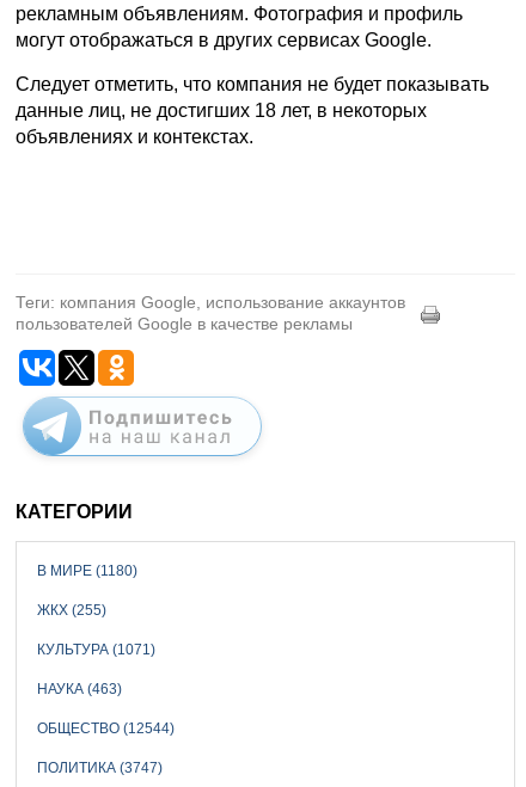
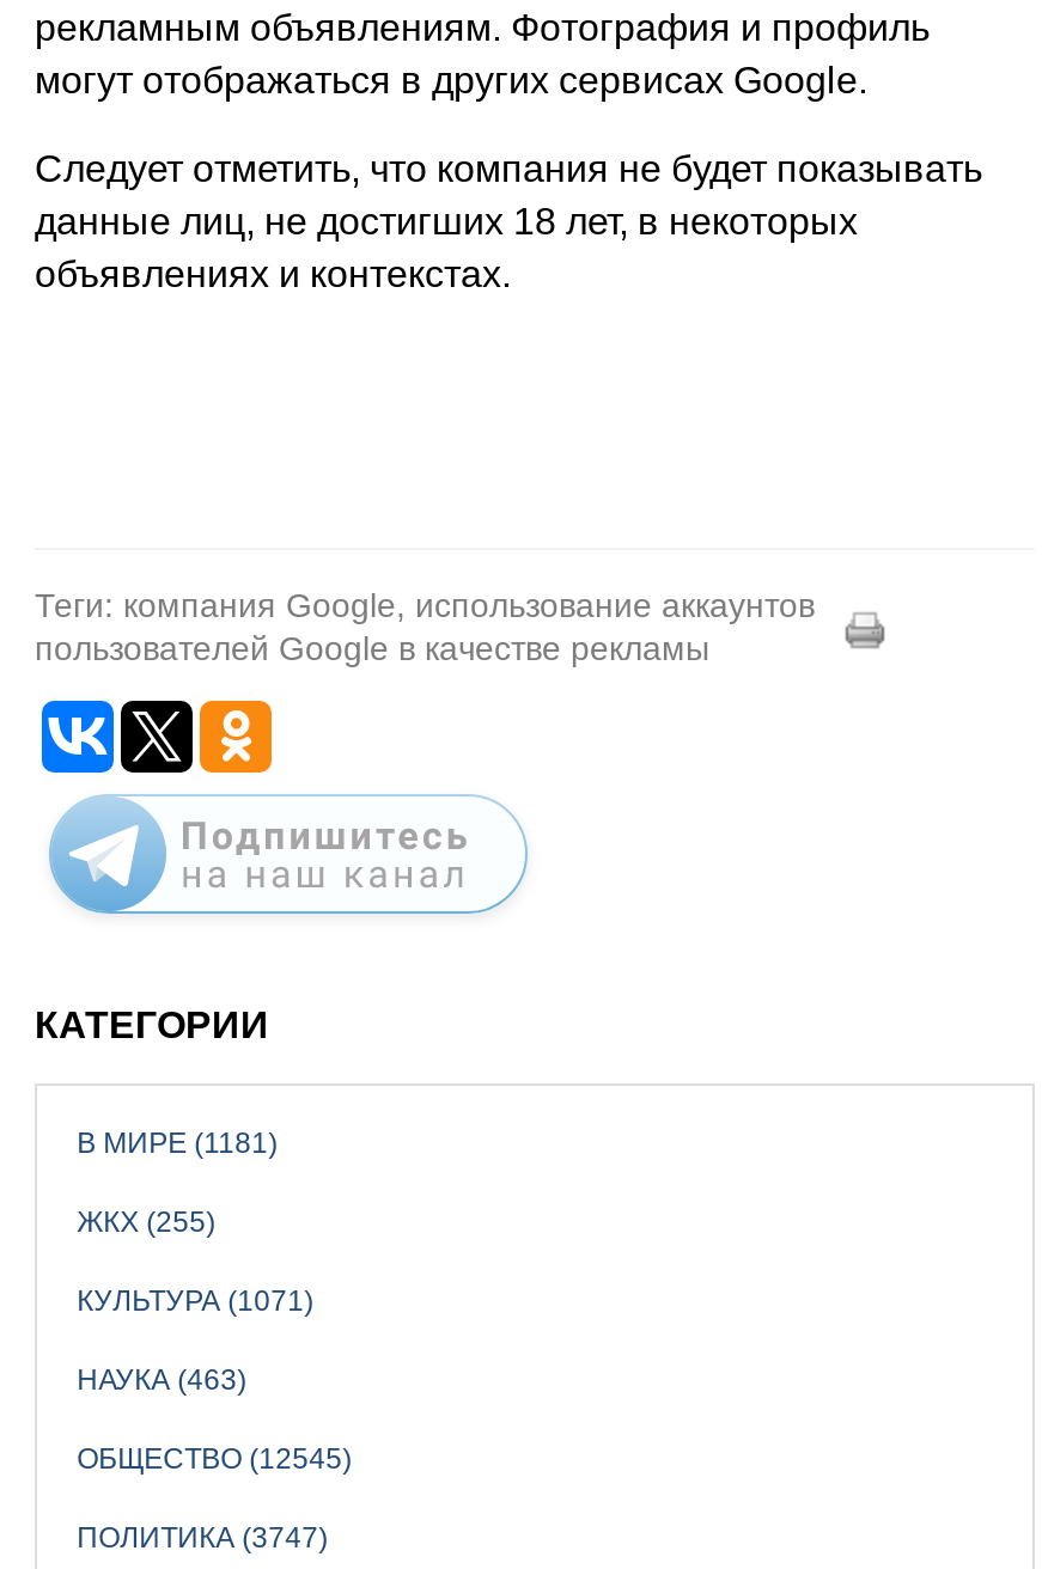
[37,562,137,579] В МИРЕ (1180) -> [77,1125,278,1159] В МИРЕ (1181)
[37,720,174,736] ОБЩЕСТВО (12544) -> [77,1441,352,1475] ОБЩЕСТВО (12545)

